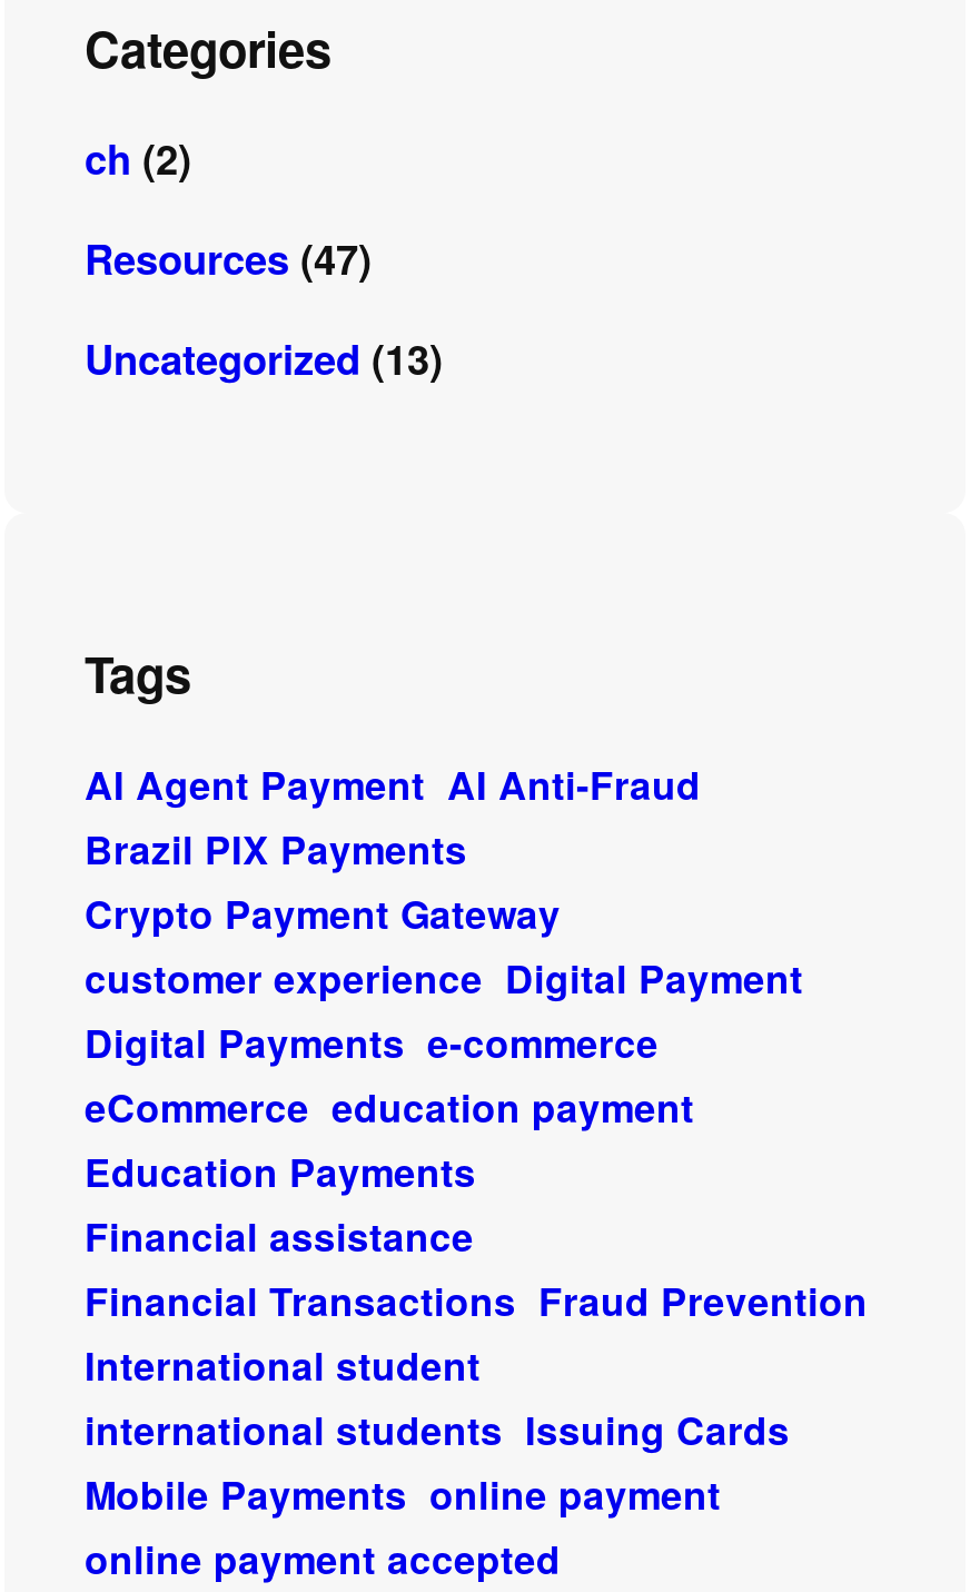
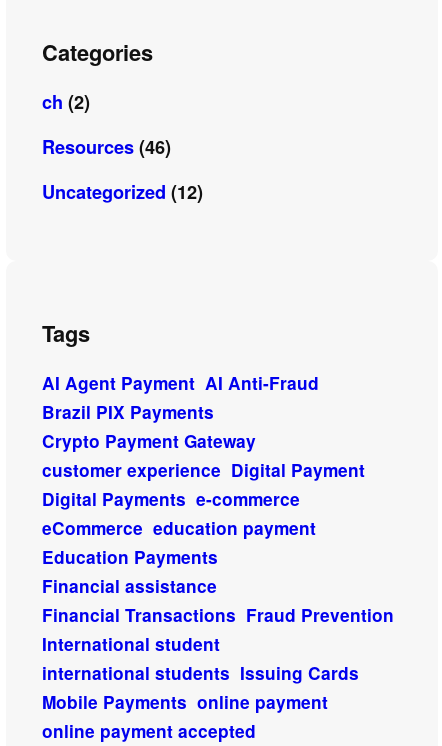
[85,230,372,288] Resources (47) -> [42,134,171,160] Resources (46)
[85,330,443,388] Uncategorized (13) -> [42,179,203,205] Uncategorized (12)

